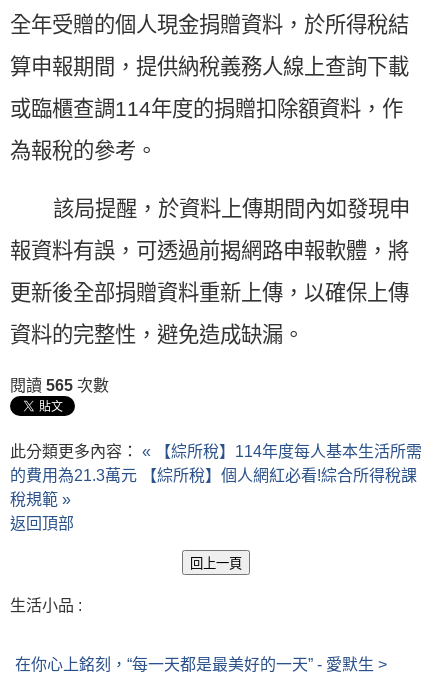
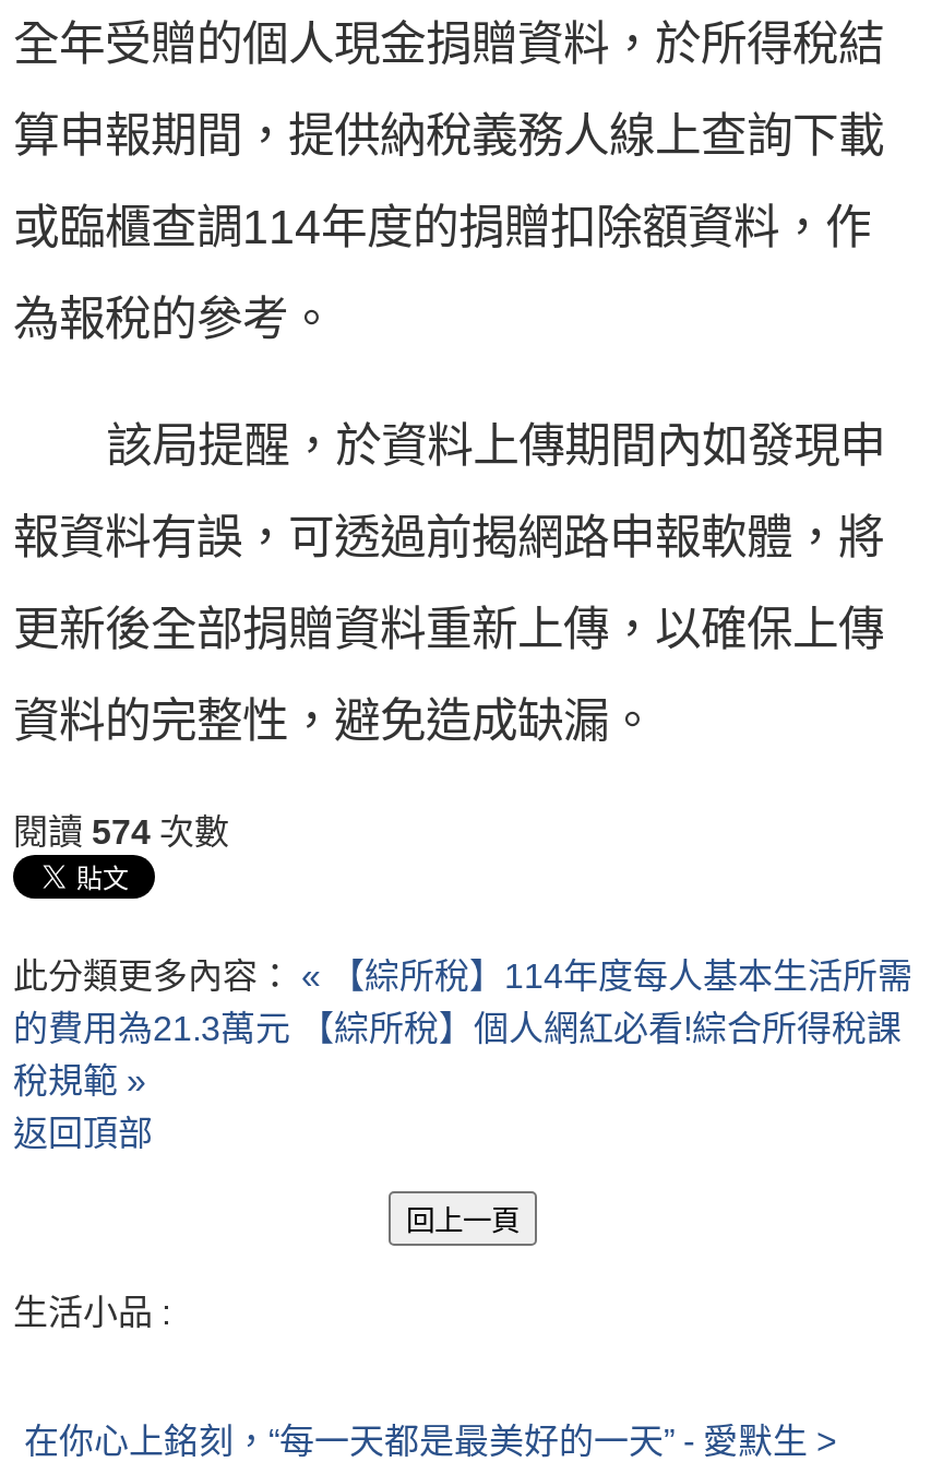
[10,377,109,394] 閱讀565次數 -> [13,814,229,851] 閱讀574次數

